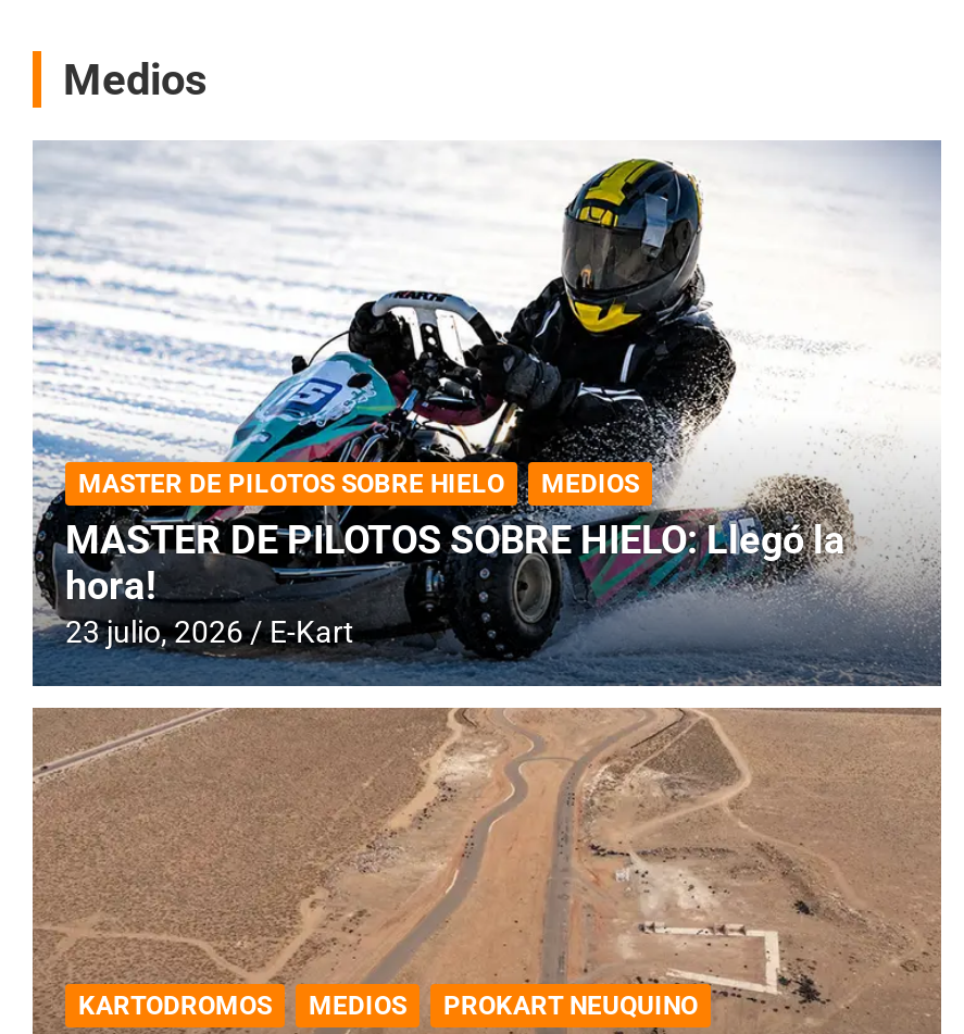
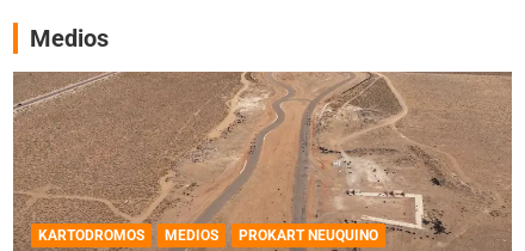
[33,140,941,688] [image] | MASTER DE PILOTOS SOBRE HIELO | MEDIOS | MASTER DE PILOTOS SOBRE HIELO: Llegó la | hora! | 23 julio, 2026 | E-Kart -> none

